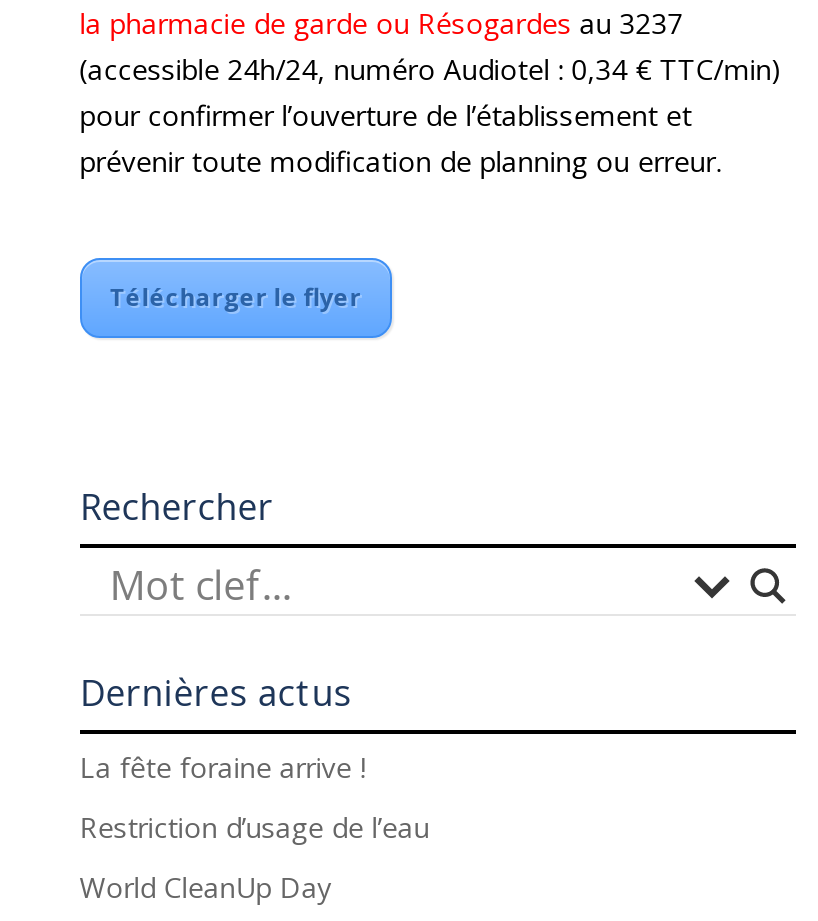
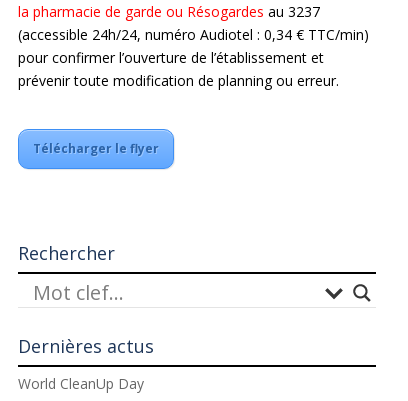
[80,748,430,846] La fête foraine arrive ! | Restriction d’usage de l’eau -> none

